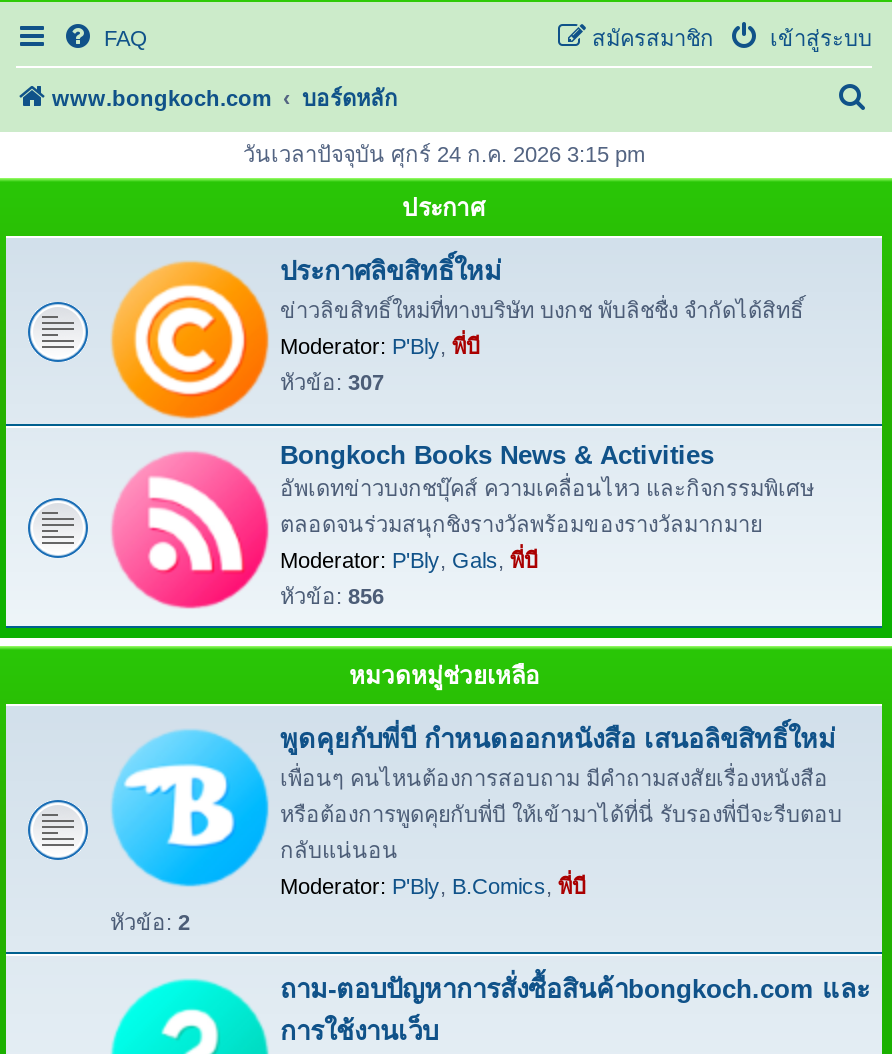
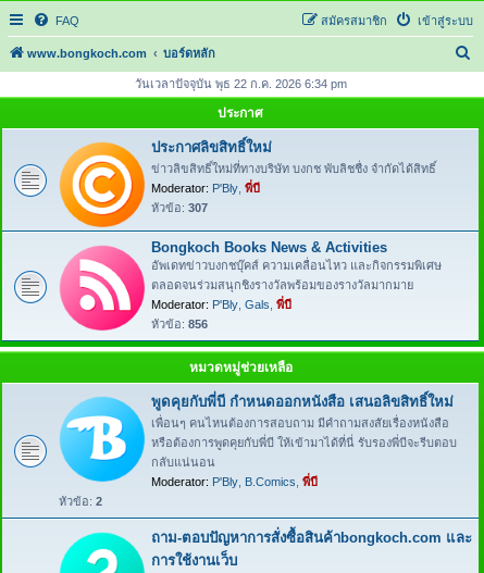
[243,142,645,166] วันเวลาปัจจุบัน ศุกร์ 24 ก.ค. 2026 3:15 pm -> [134,77,346,90] วันเวลาปัจจุบัน พุธ 22 ก.ค. 2026 6:34 pm

